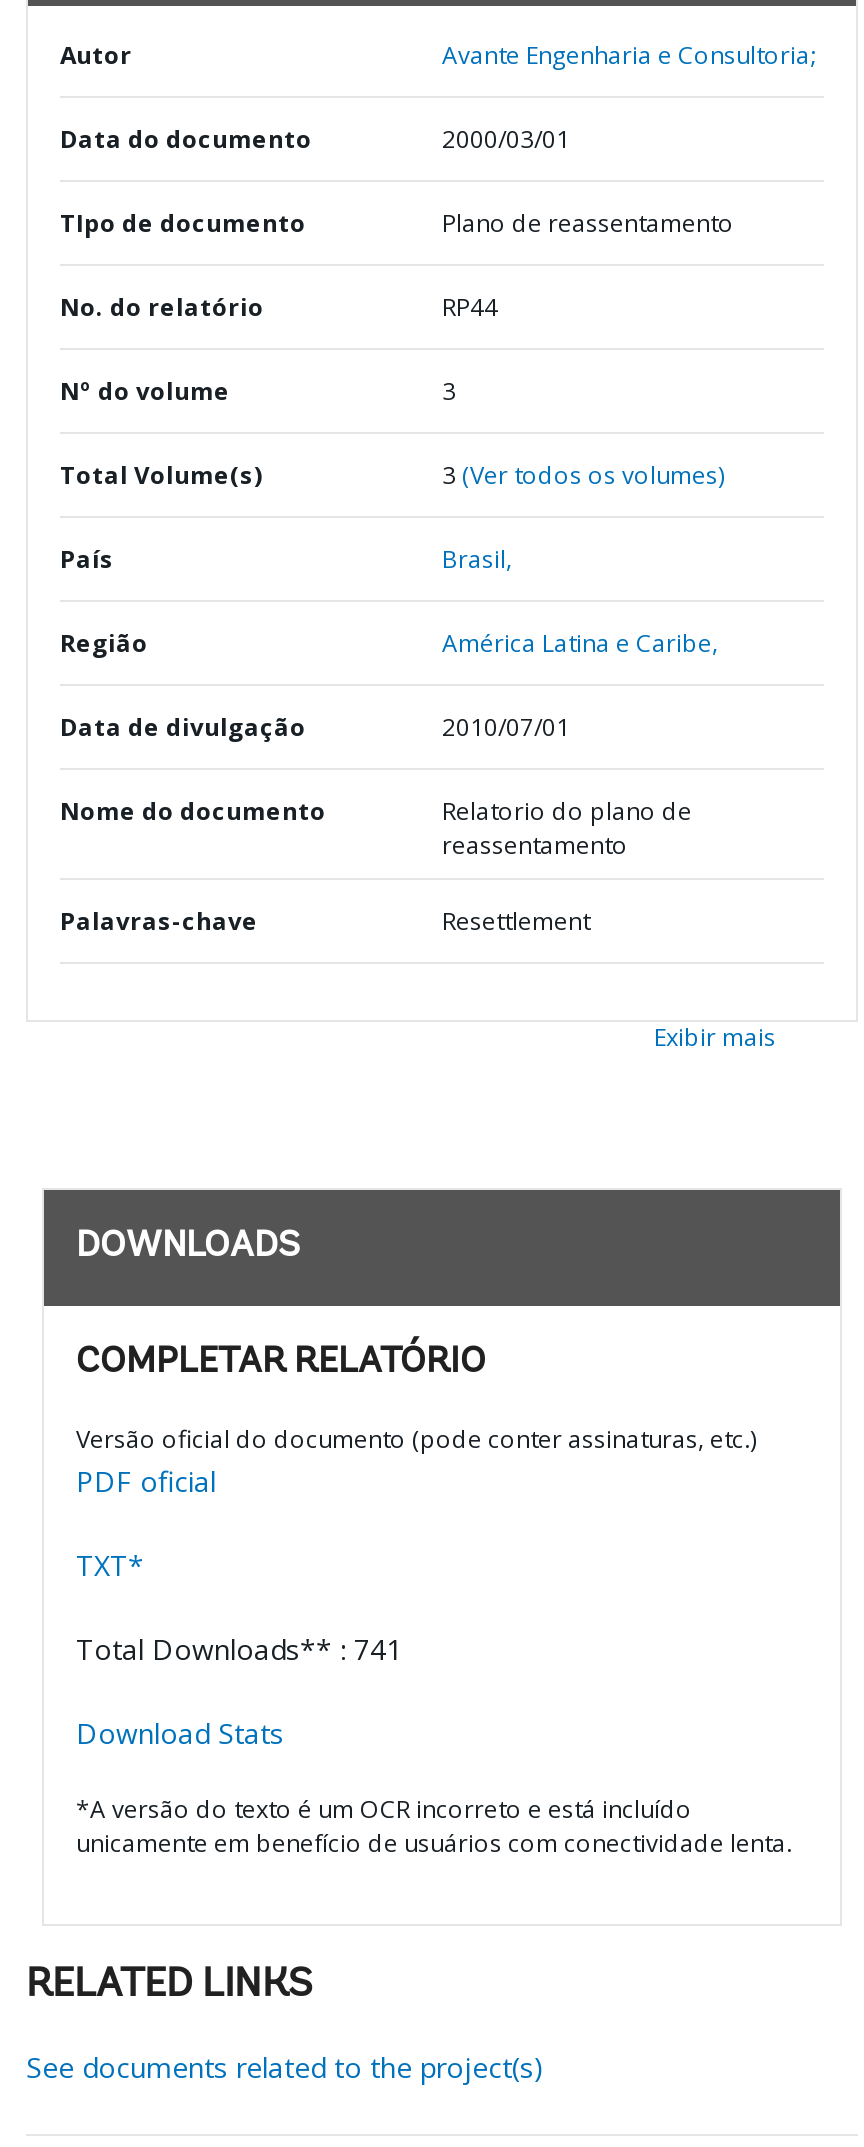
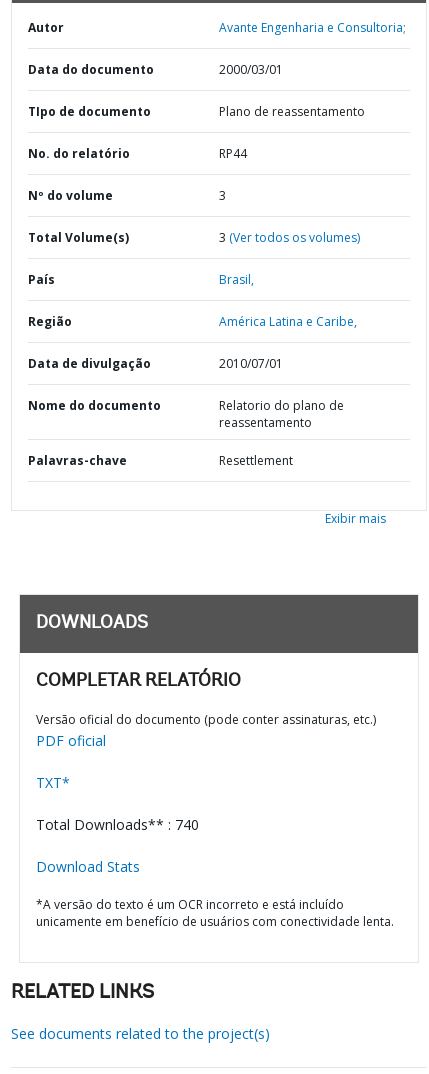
[76,1630,402,1668] Total Downloads** : 741 -> [36,815,199,834] Total Downloads** : 740

